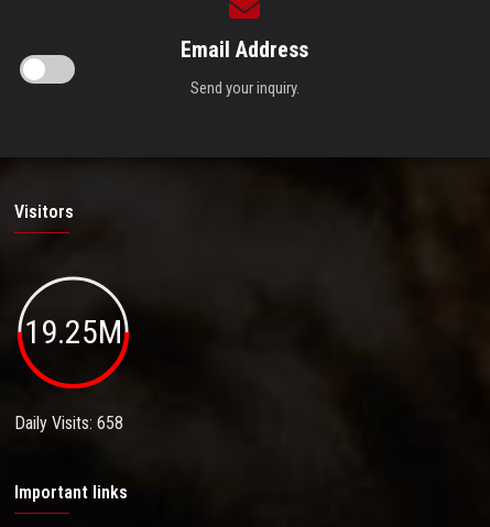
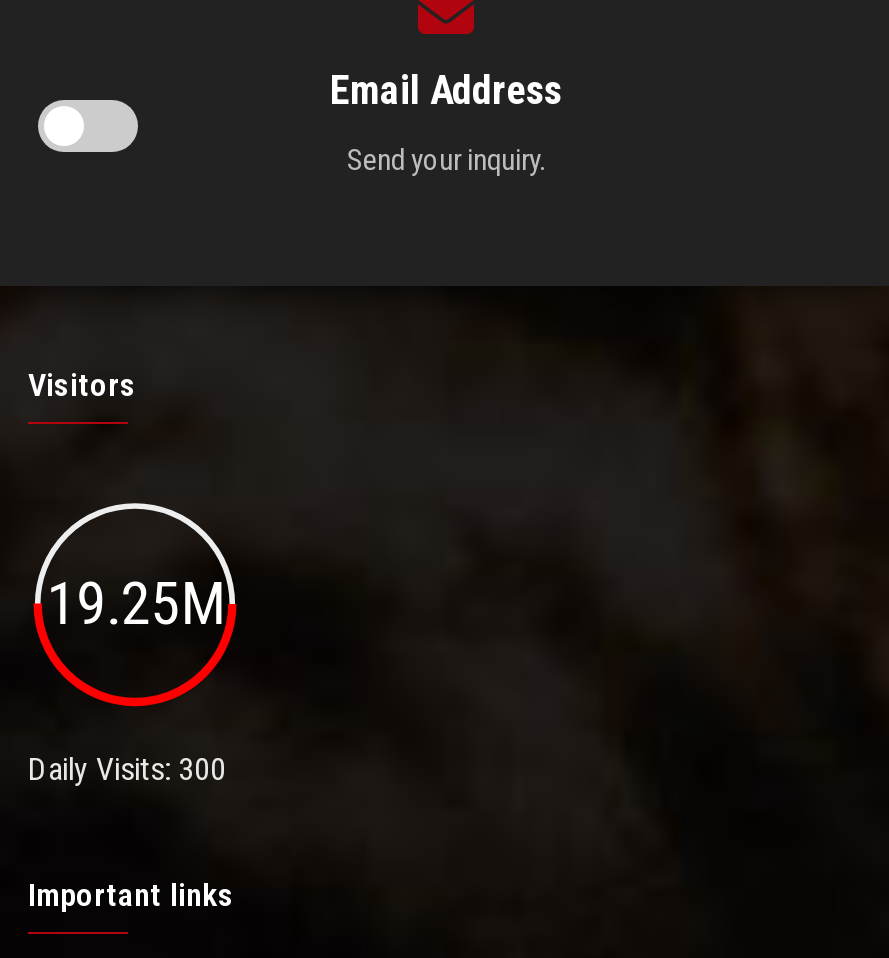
[14,412,123,433] Daily Visits: 658 -> [28,749,226,787] Daily Visits: 300

